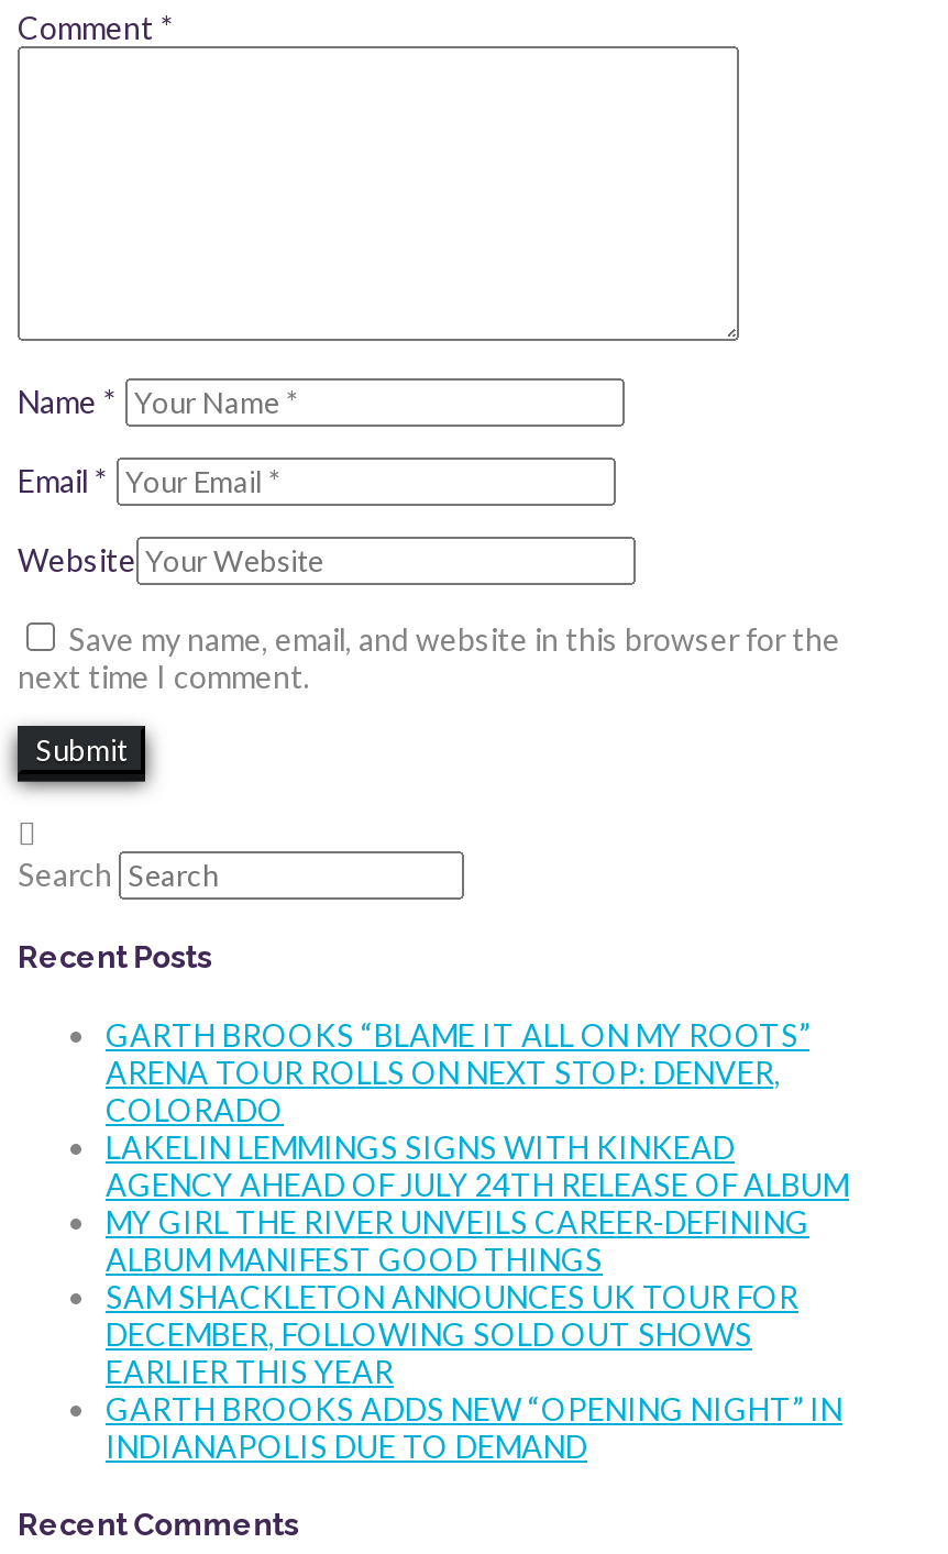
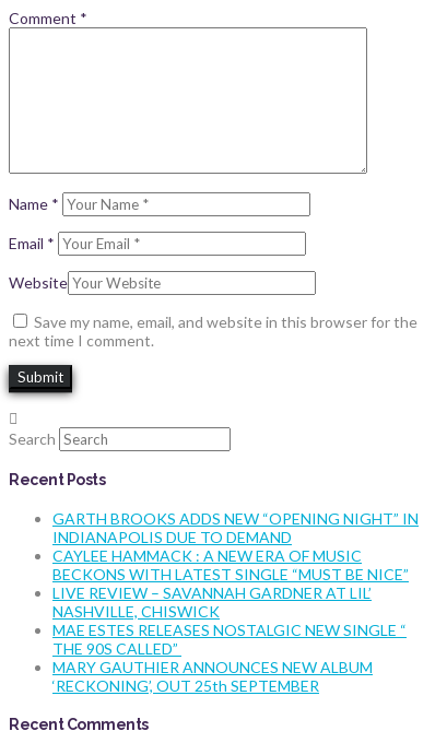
[106,1016,849,1390] GARTH BROOKS “BLAME IT ALL ON MY ROOTS” | ARENA TOUR ROLLS ON NEXT STOP: DENVER, | COLORADO | LAKELIN LEMMINGS SIGNS WITH KINKEAD | AGENCY AHEAD OF JULY 24TH RELEASE OF ALBUM | MY GIRL THE RIVER UNVEILS CAREER-DEFINING | ALBUM MANIFEST GOOD THINGS | SAM SHACKLETON ANNOUNCES UK TOUR FOR | DECEMBER, FOLLOWING SOLD OUT SHOWS | EARLIER THIS YEAR -> none
moved [106,1390,842,1465] -> [52,509,419,546]: GARTH BROOKS ADDS NEW “OPENING NIGHT” IN | INDIANAPOLIS DUE TO DEMAND
none -> [52,546,409,695] CAYLEE HAMMACK : A NEW ERA OF MUSIC | BECKONS WITH LATEST SINGLE “MUST BE NICE” | LIVE REVIEW – SAVANNAH GARDNER AT LIL’ | NASHVILLE, CHISWICK | MAE ESTES RELEASES NOSTALGIC NEW SINGLE “ | THE 90S CALLED” | MARY GAUTHIER ANNOUNCES NEW ALBUM | ‘RECKONING’, OUT 25th SEPTEMBER

